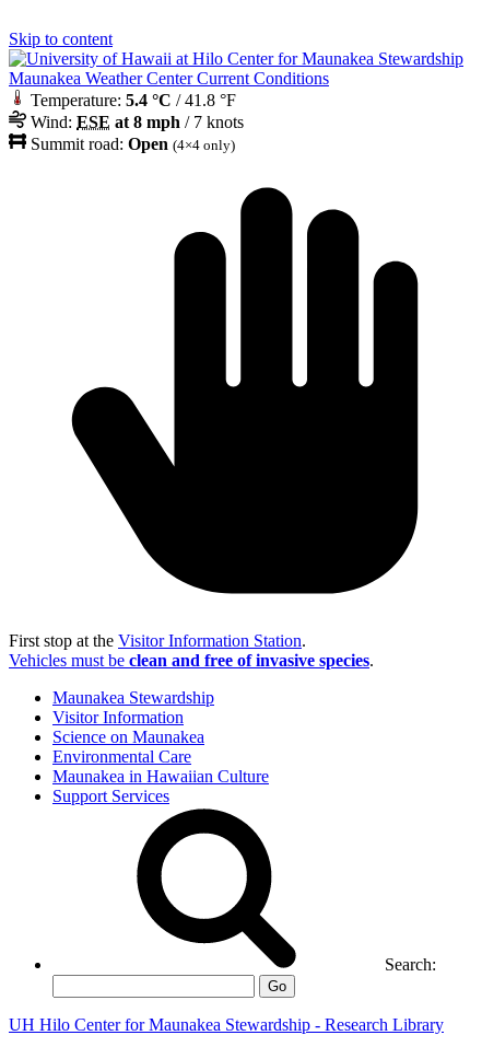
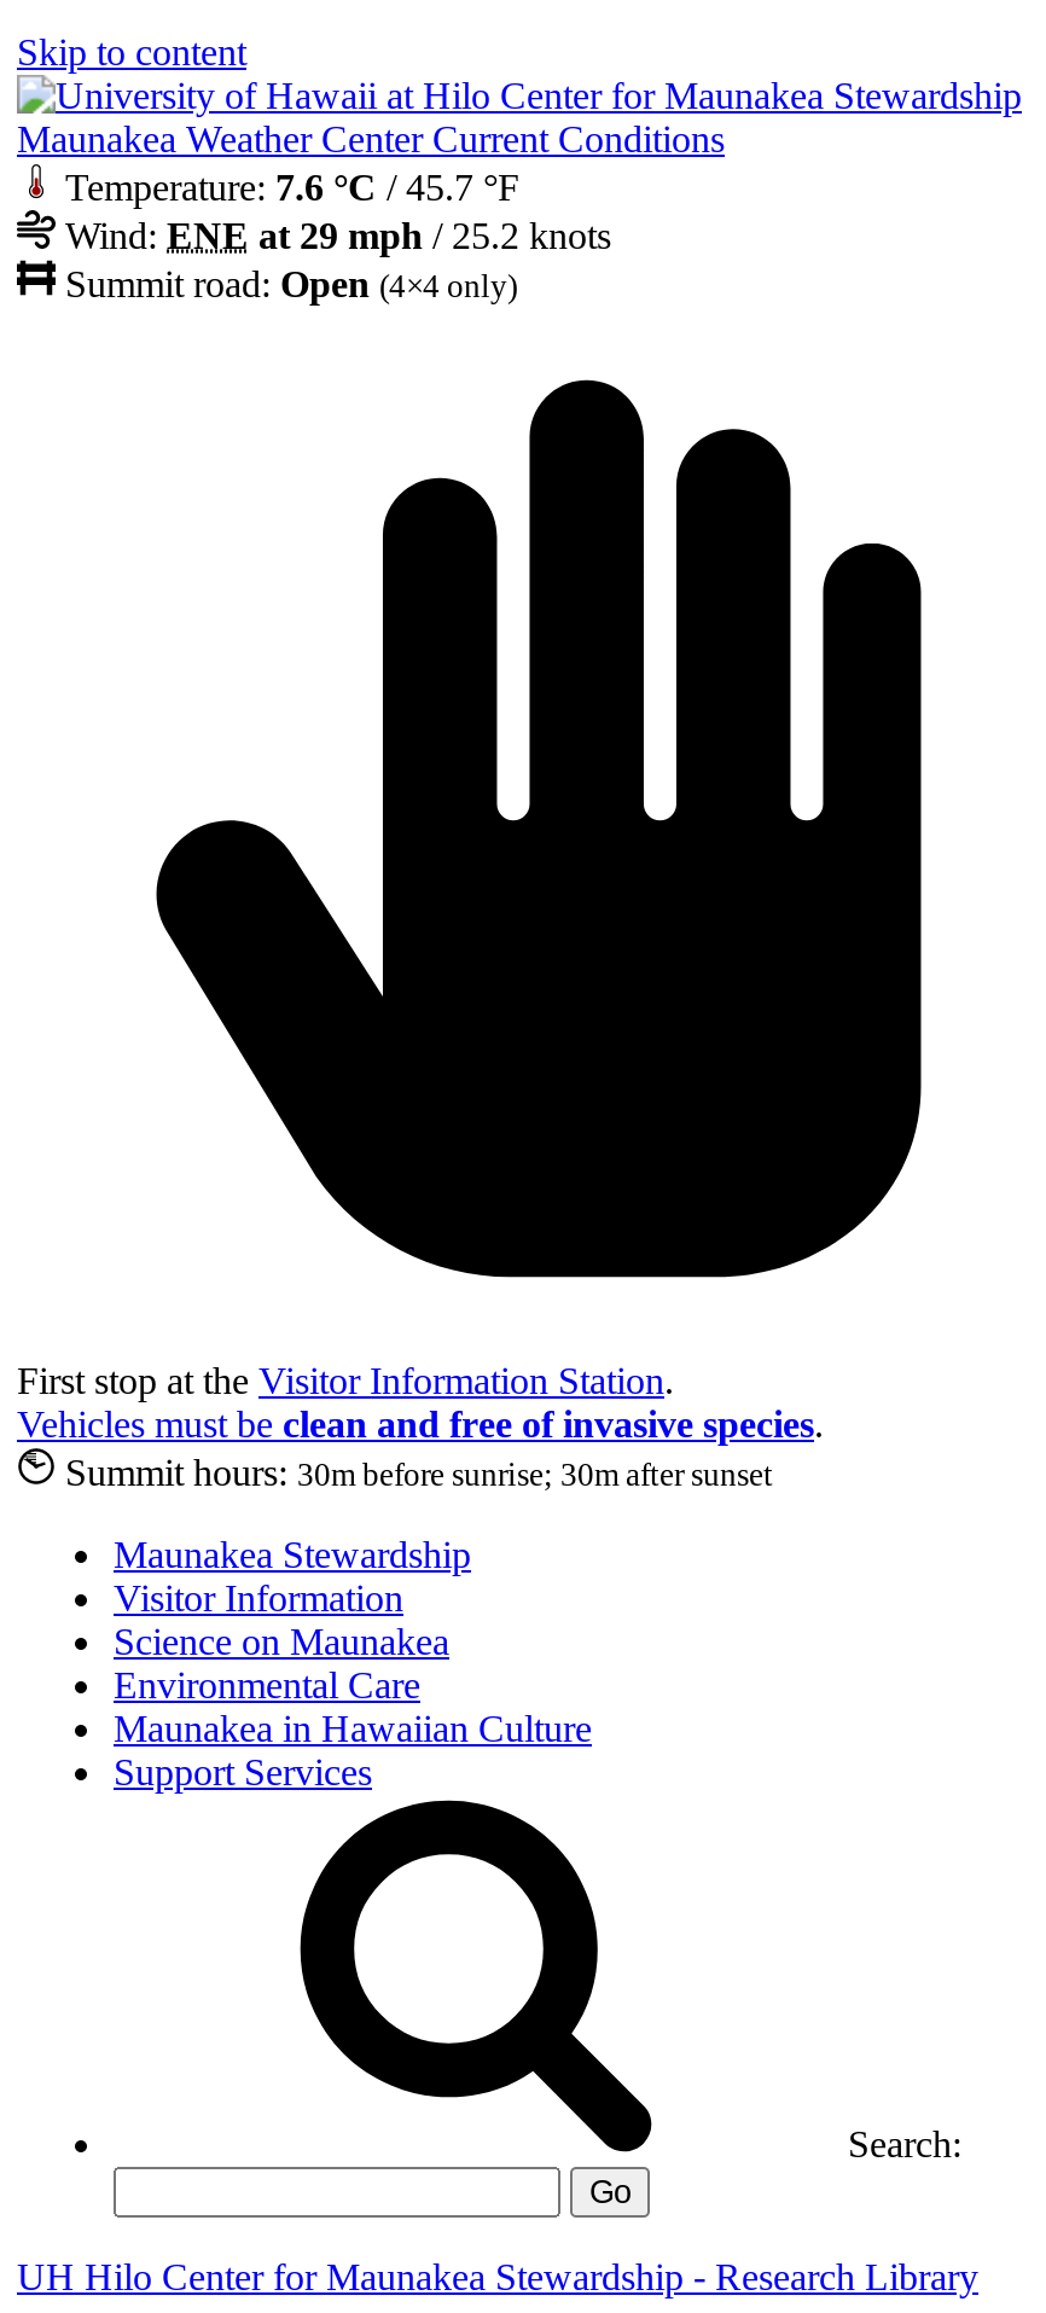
[26,91,236,109] Temperature: 5.4 °C / 41.8 °F -> [56,167,519,208] Temperature: 7.6 °C / 45.7 °F
[26,113,244,131] Wind: ESE at 8 mph / 7 knots -> [56,215,611,256] Wind: ENE at 29 mph / 25.2 knots
none -> [56,1452,773,1493] Summit hours: 30m before sunrise; 30m after sunset

